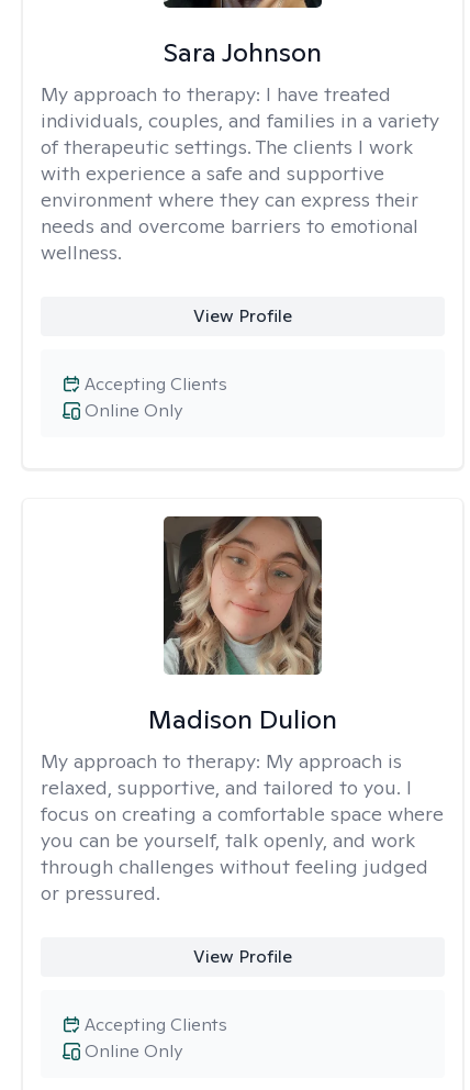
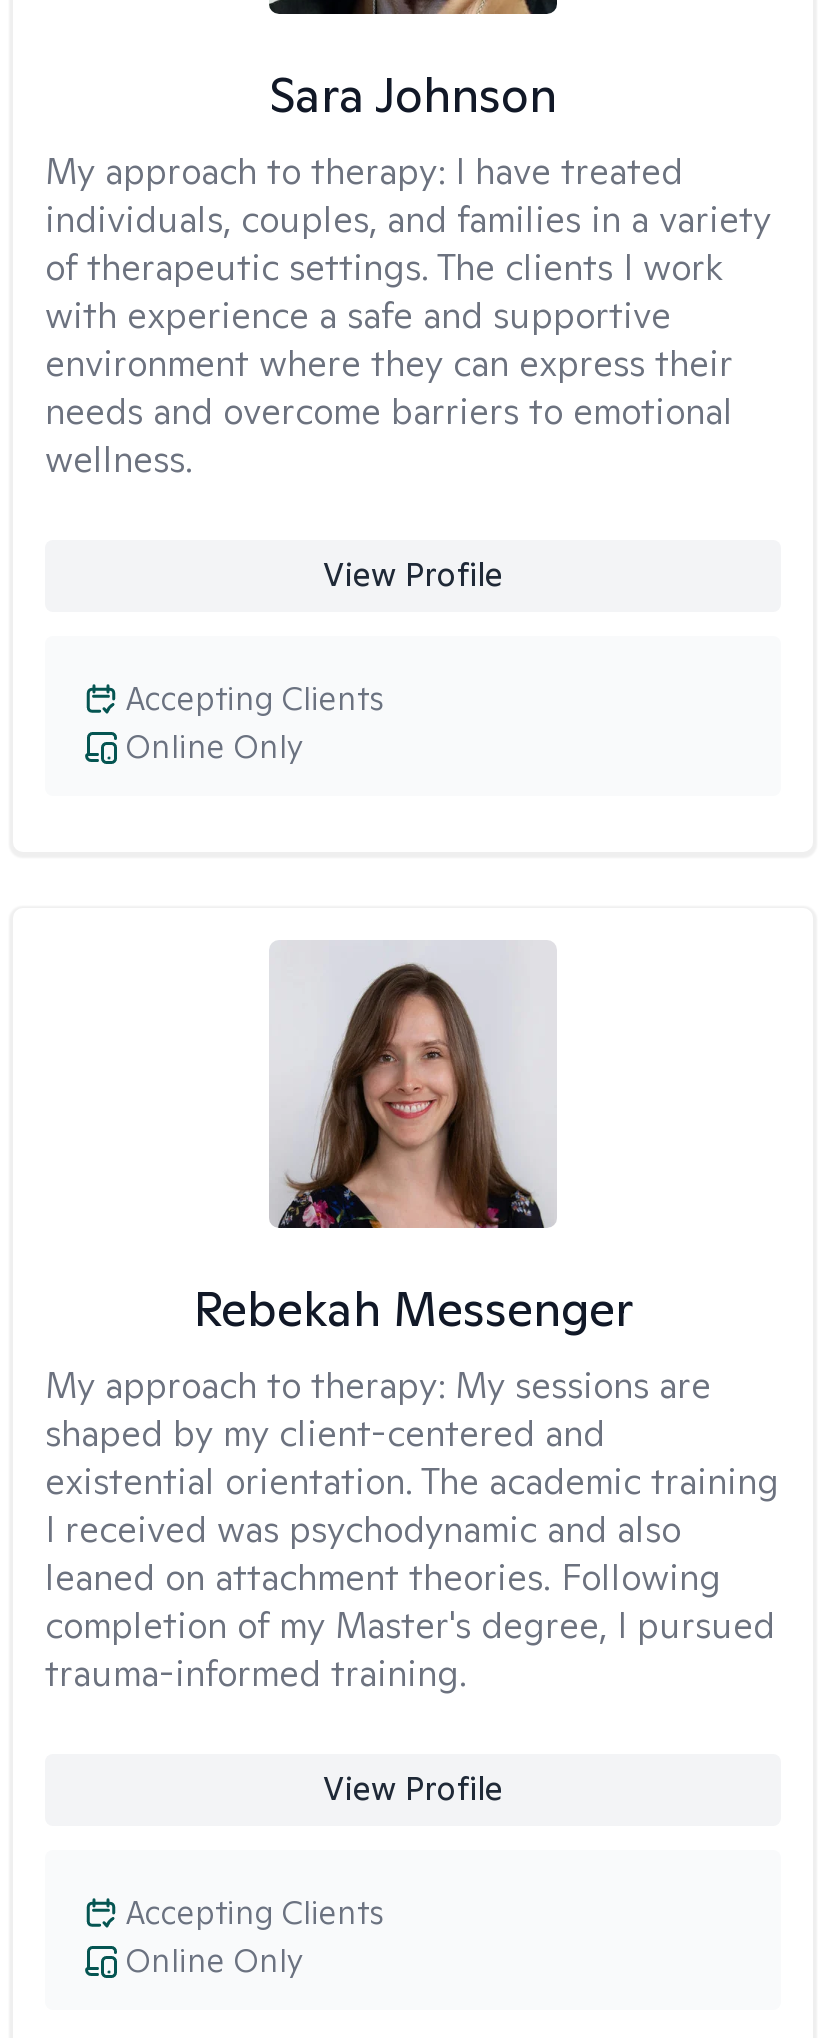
[41,515,444,905] [image] | Madison Dulion | My approach to therapy: My approach is | relaxed, supportive, and tailored to you. I | focus on creating a comfortable space where | you can be yourself, talk openly, and work | through challenges without feeling judged | or pressured. -> [45,940,779,1696] [image] | Rebekah Messenger | My approach to therapy: My sessions are | shaped by my client-centered and | existential orientation. The academic training | I received was psychodynamic and also | leaned on attachment theories. Following | completion of my Master's degree, I pursued | trauma-informed training.

